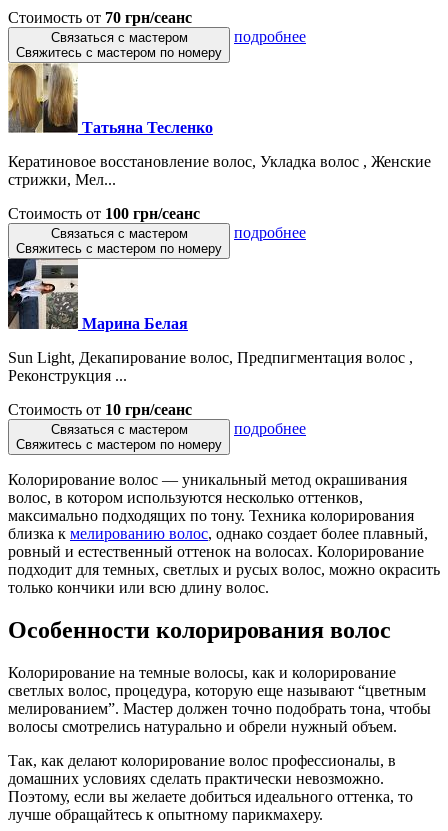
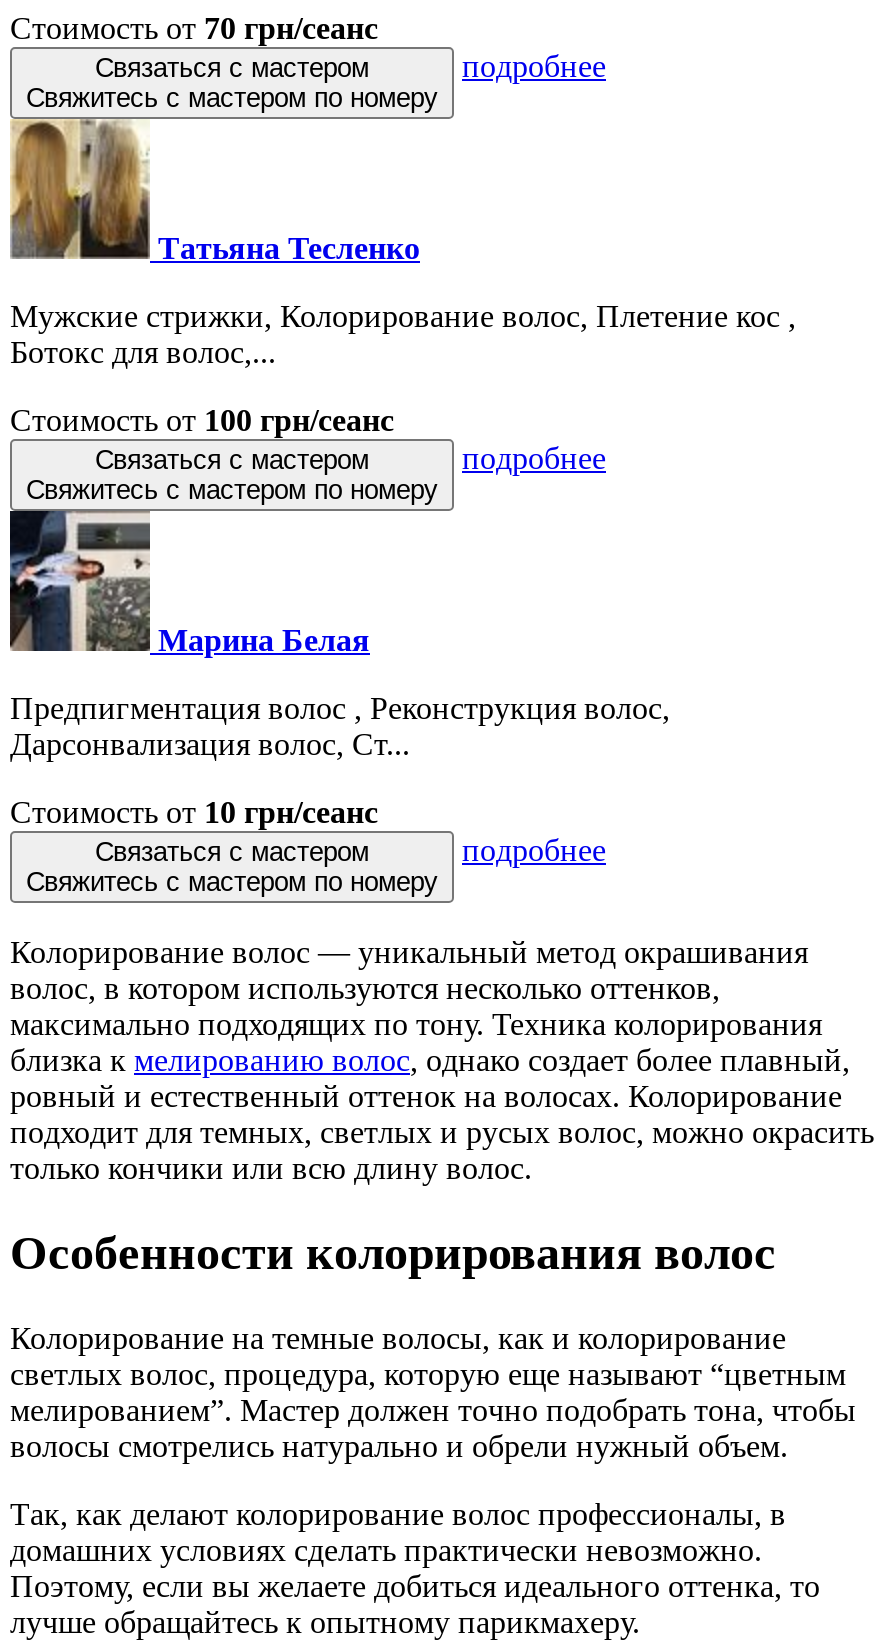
[8,153,431,188] Кератиновое восстановление волос, Укладка волос , Женские | стрижки, Мел... -> [10,299,796,369] Мужские стрижки, Колорирование волос, Плетение кос , | Ботокс для волос,...
[8,349,413,384] Sun Light, Декапирование волос, Предпигментация волос , | Реконструкция ... -> [10,691,670,761] Предпигментация волос , Реконструкция волос, | Дарсонвализация волос, Ст...

